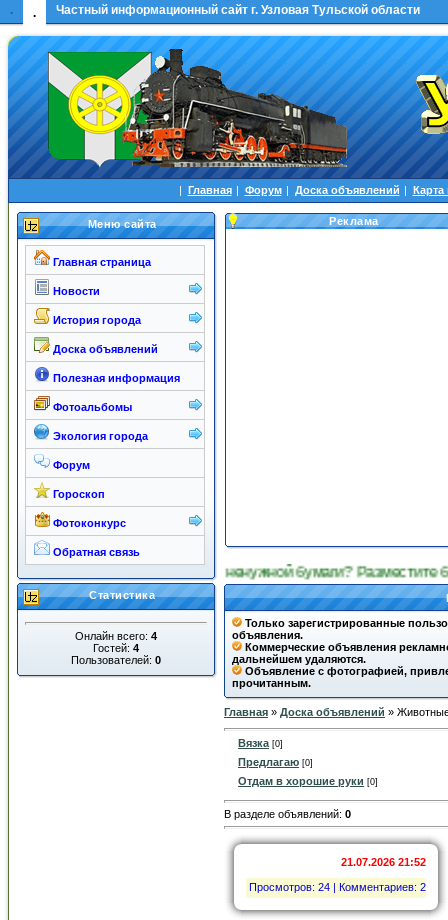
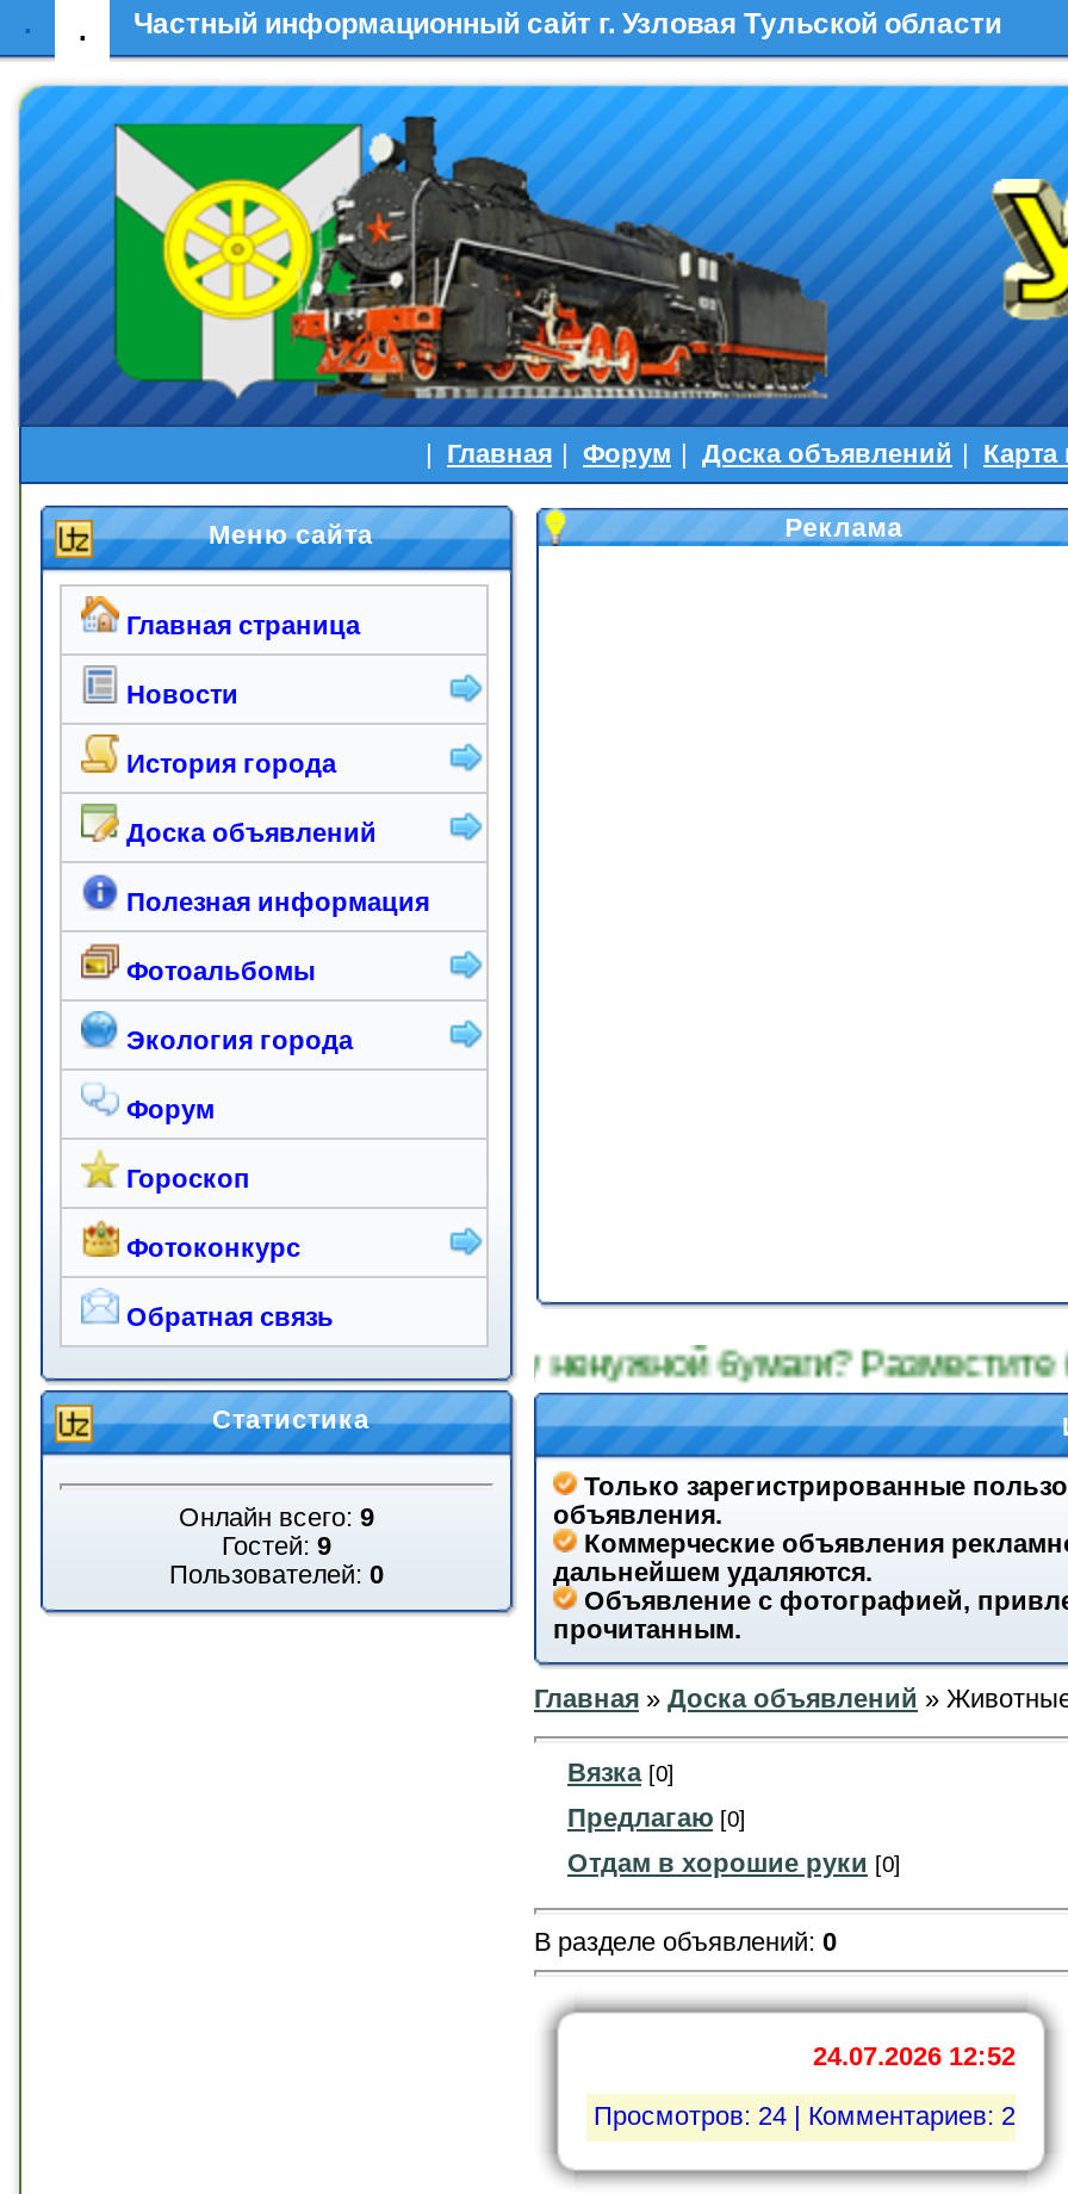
[75,630,157,642] Онлайн всего: 4 -> [179,1502,374,1531] Онлайн всего: 9
[93,642,139,654] Гостей: 4 -> [222,1531,331,1560] Гостей: 9
[341,856,426,868] 21.07.2026 21:52 -> [813,2041,1016,2070] 24.07.2026 12:52

